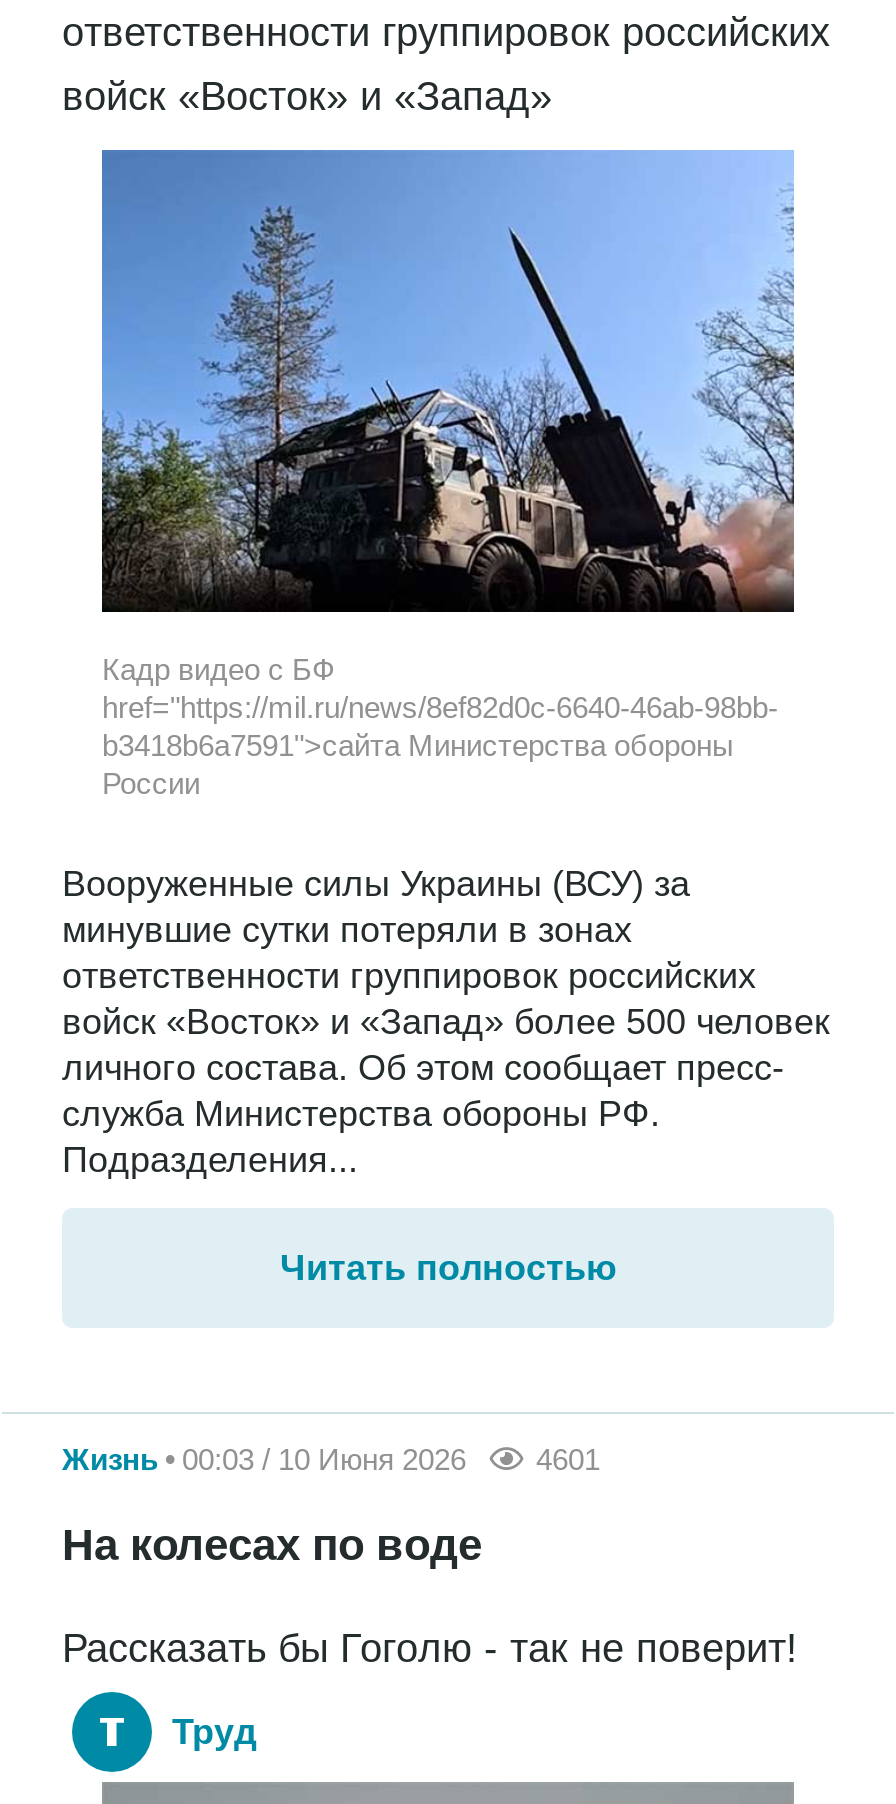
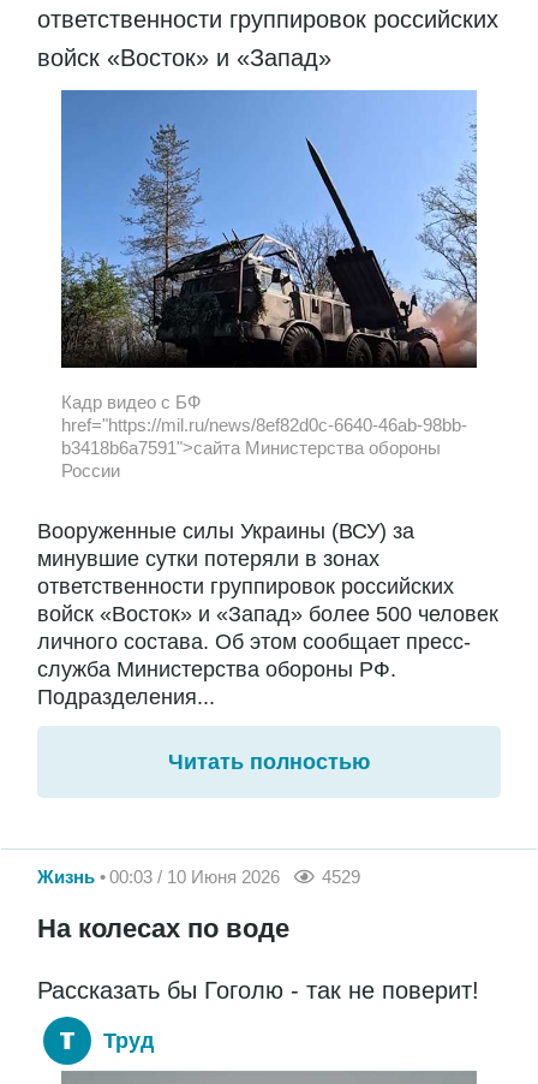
[536,1443,600,1477] 4601 -> [322,867,360,887] 4529

